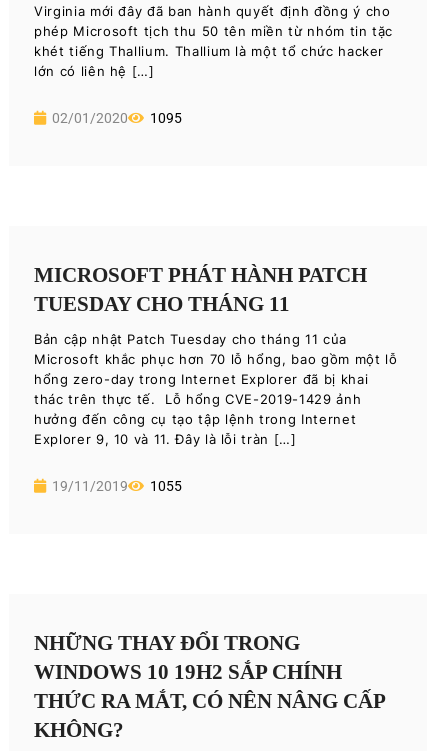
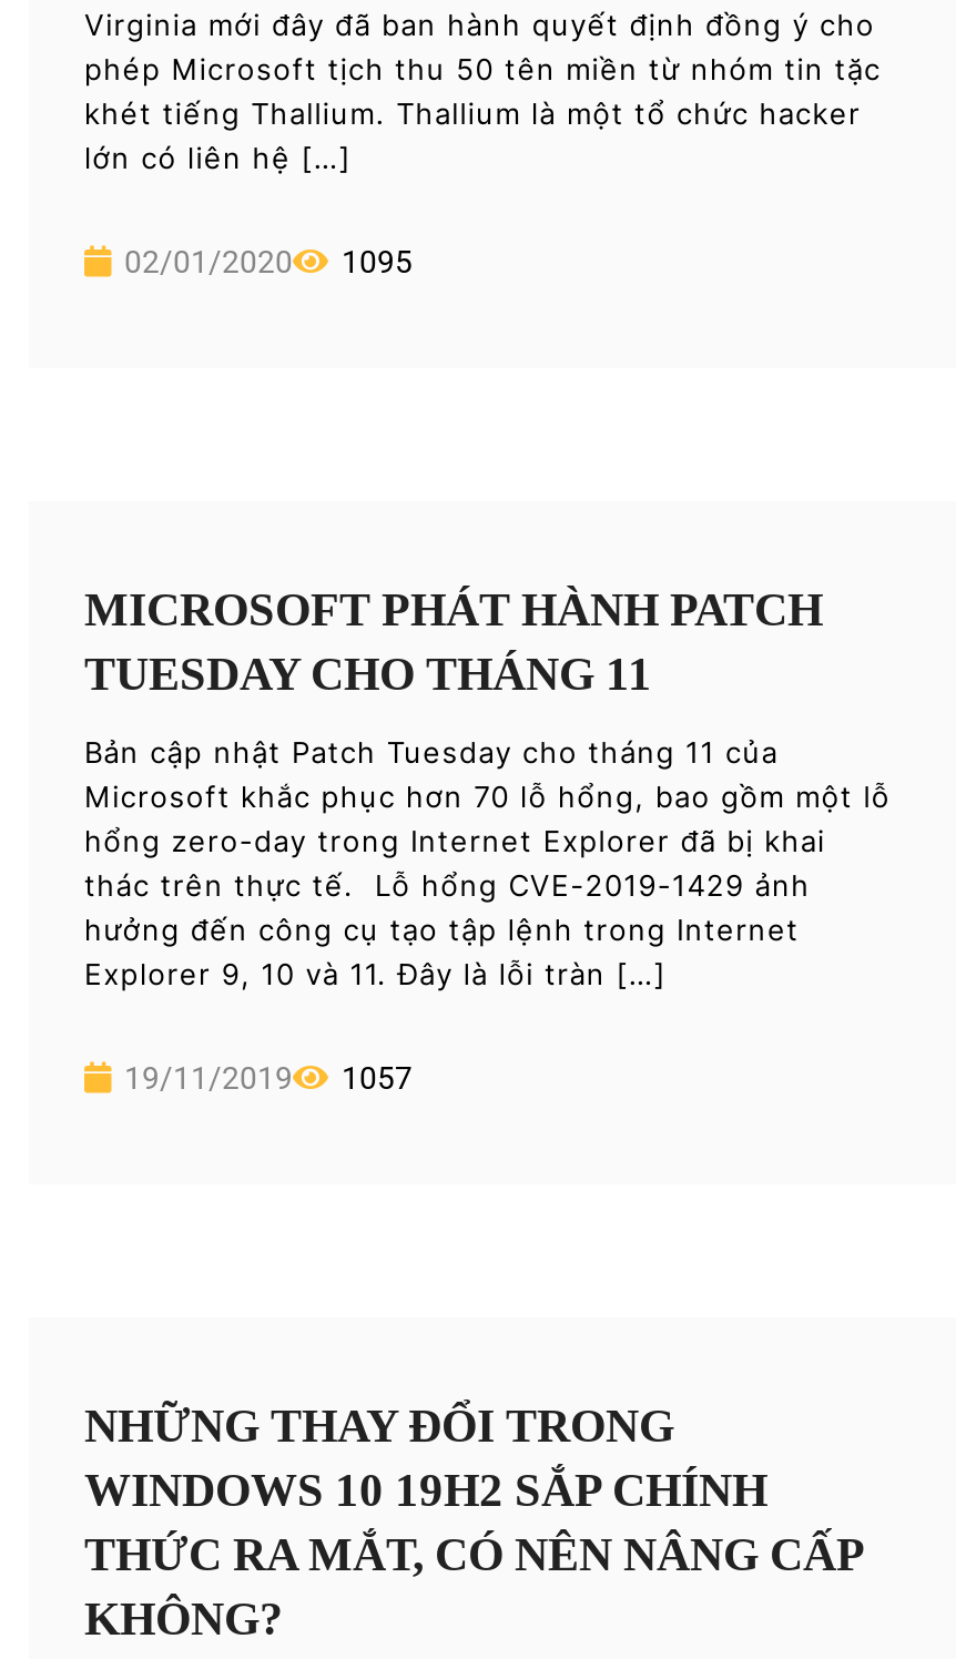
[49,478,182,494] 19/11/2019 1055 -> [118,1060,413,1096] 19/11/2019 1057

